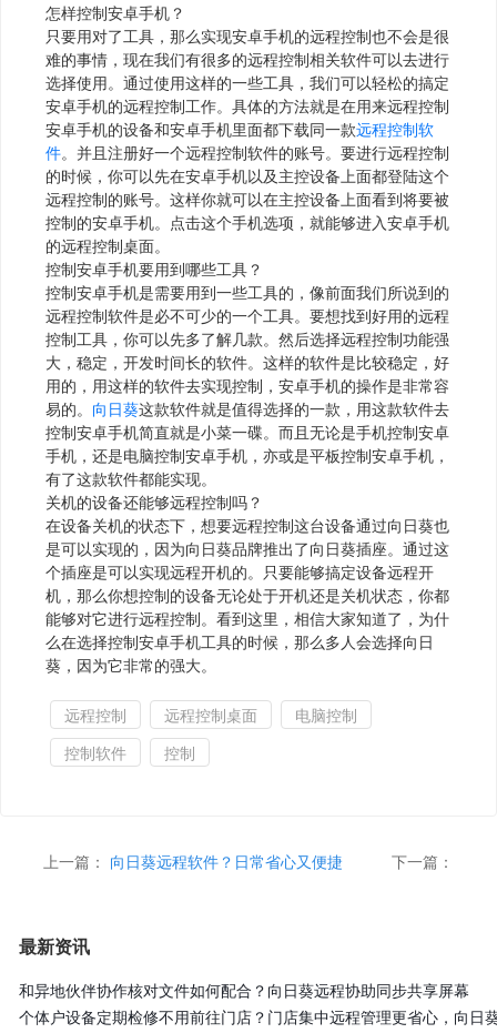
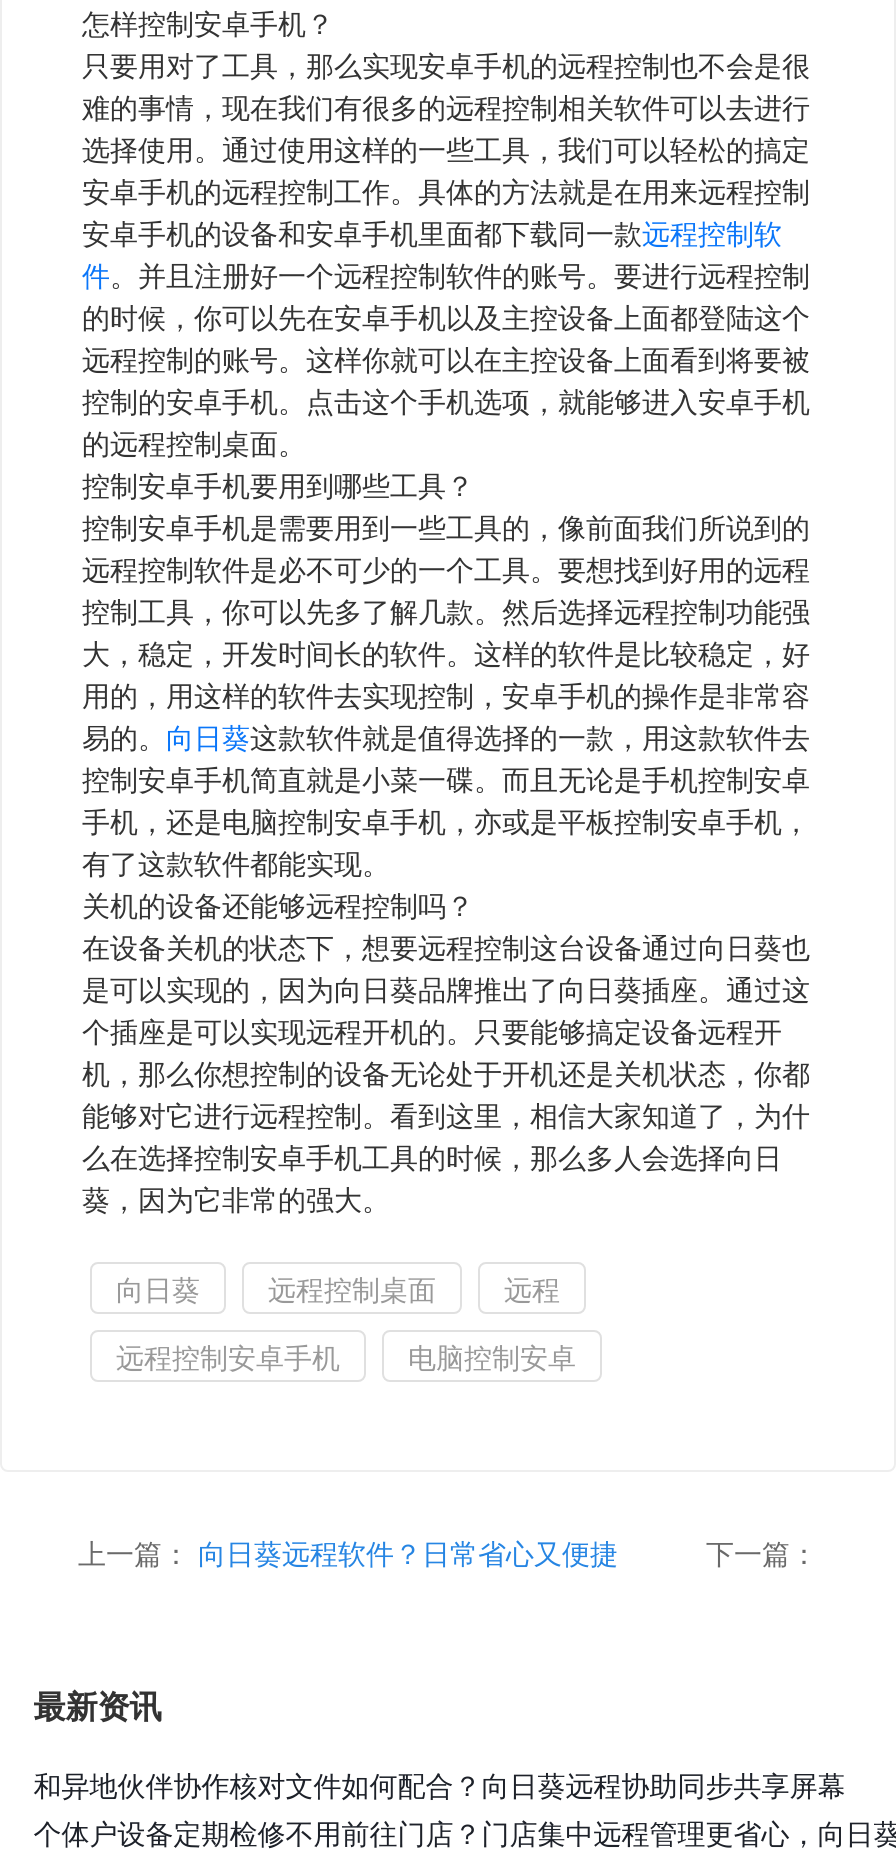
[64,706,126,724] 远程控制 -> [116,1273,200,1305] 向日葵
[295,706,357,724] 电脑控制 -> [504,1273,560,1305] 远程
[64,744,195,762] 控制软件 | 控制 -> [116,1341,576,1373] 远程控制安卓手机 | 电脑控制安卓

